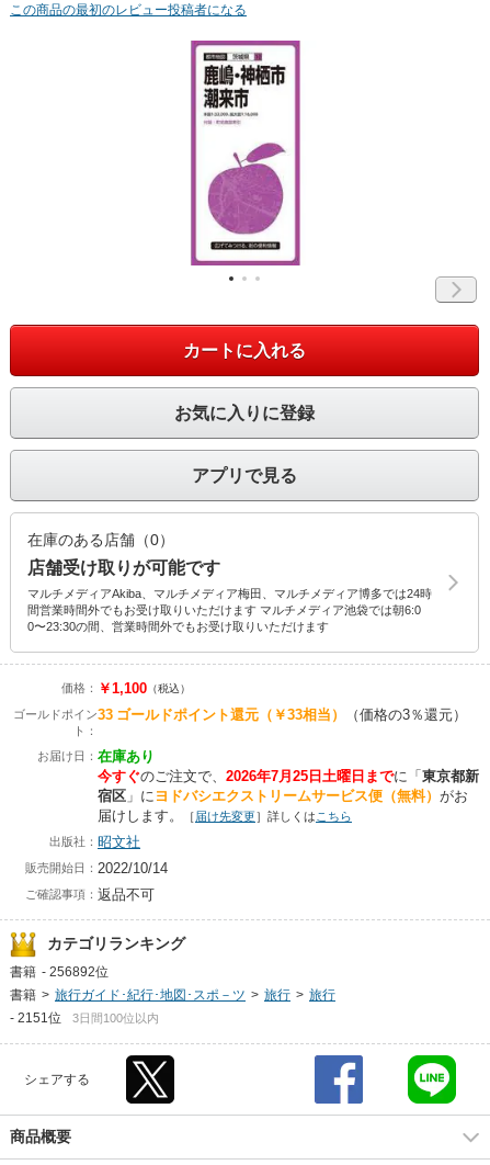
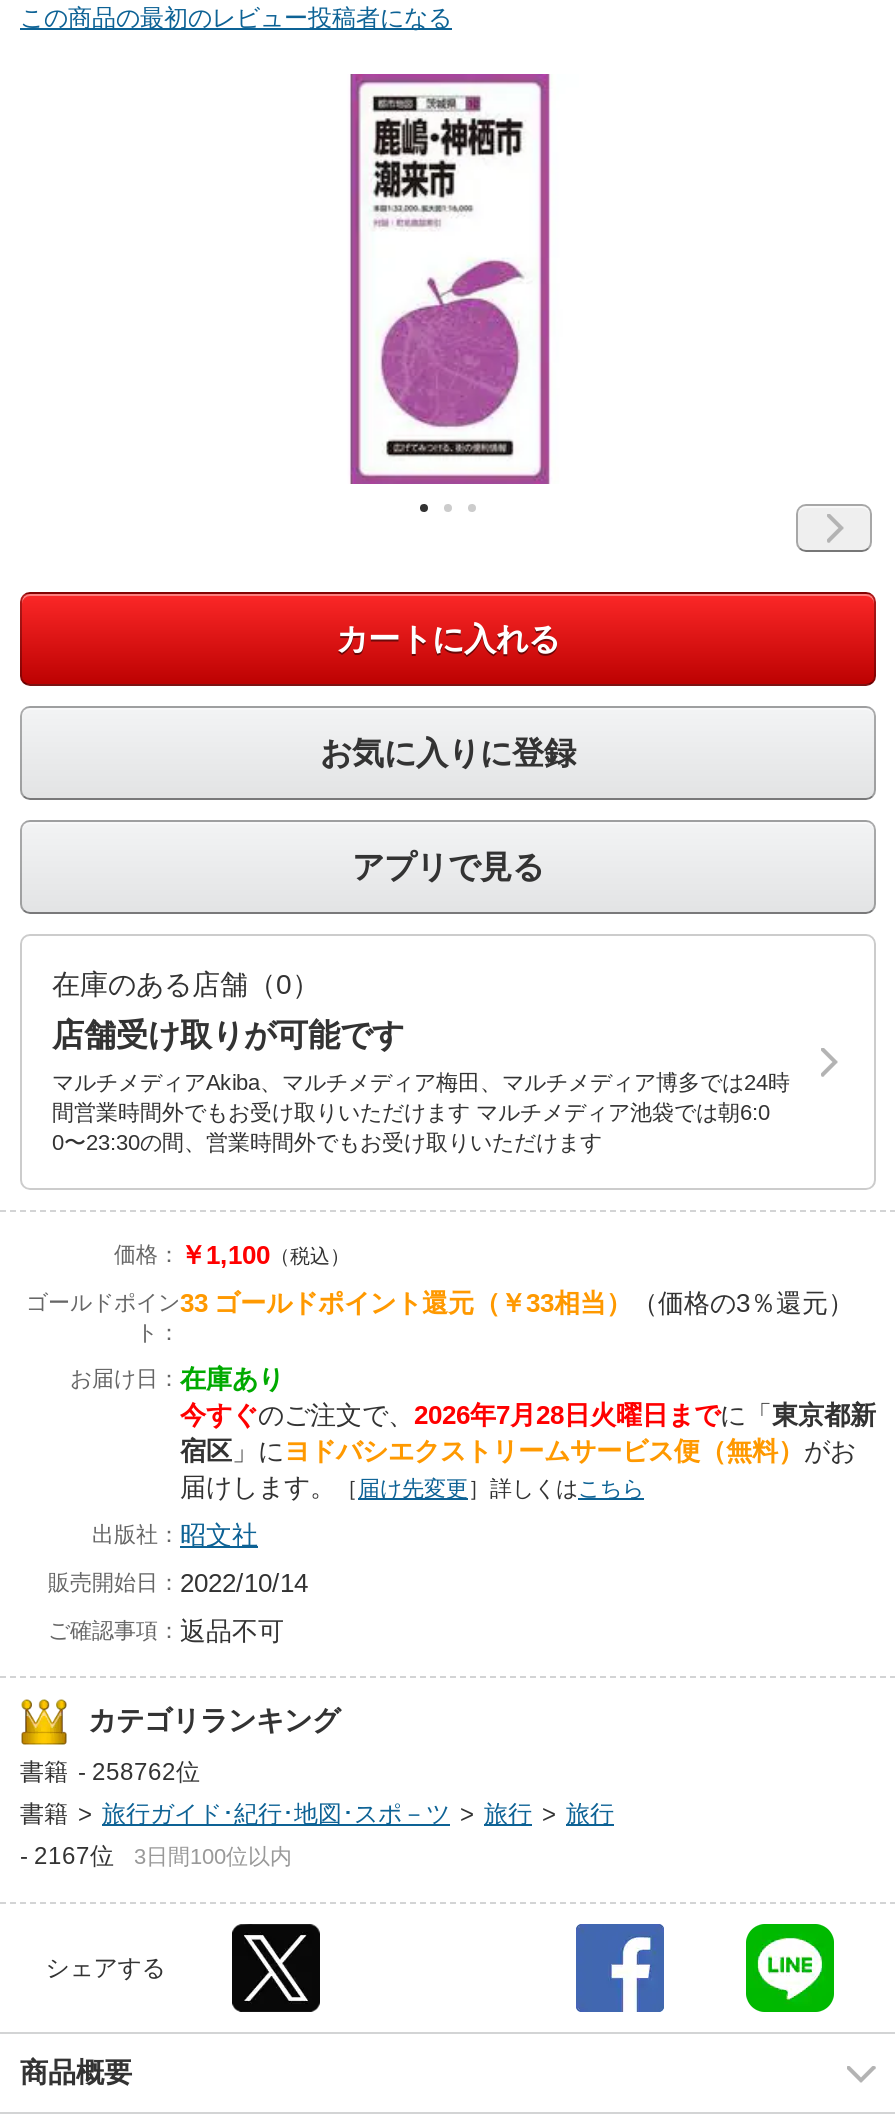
[98,768,479,784] 今すぐのご注文で、2026年7月25日土曜日までに「東京都新 -> [180,1400,876,1430] 今すぐのご注文で、2026年7月28日火曜日までに「東京都新
[10,964,109,980] 書籍 - 256892位 -> [20,1758,200,1786] 書籍 - 258762位
[10,1010,159,1026] - 2151位 3日間100位以内 -> [20,1842,292,1870] - 2167位 3日間100位以内

